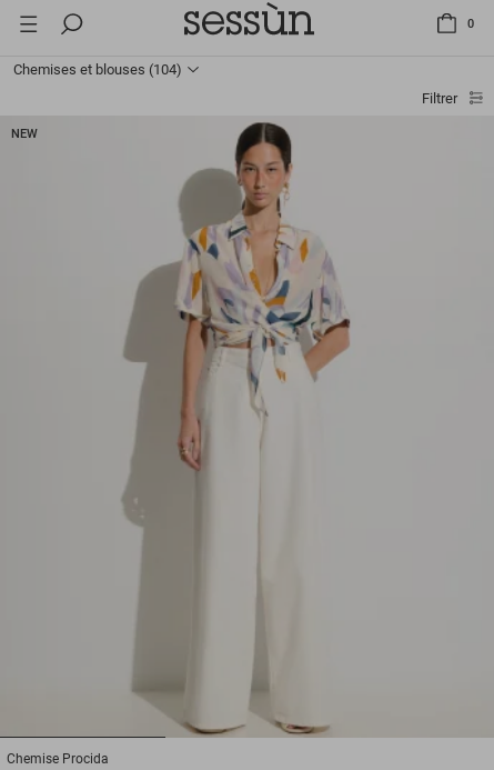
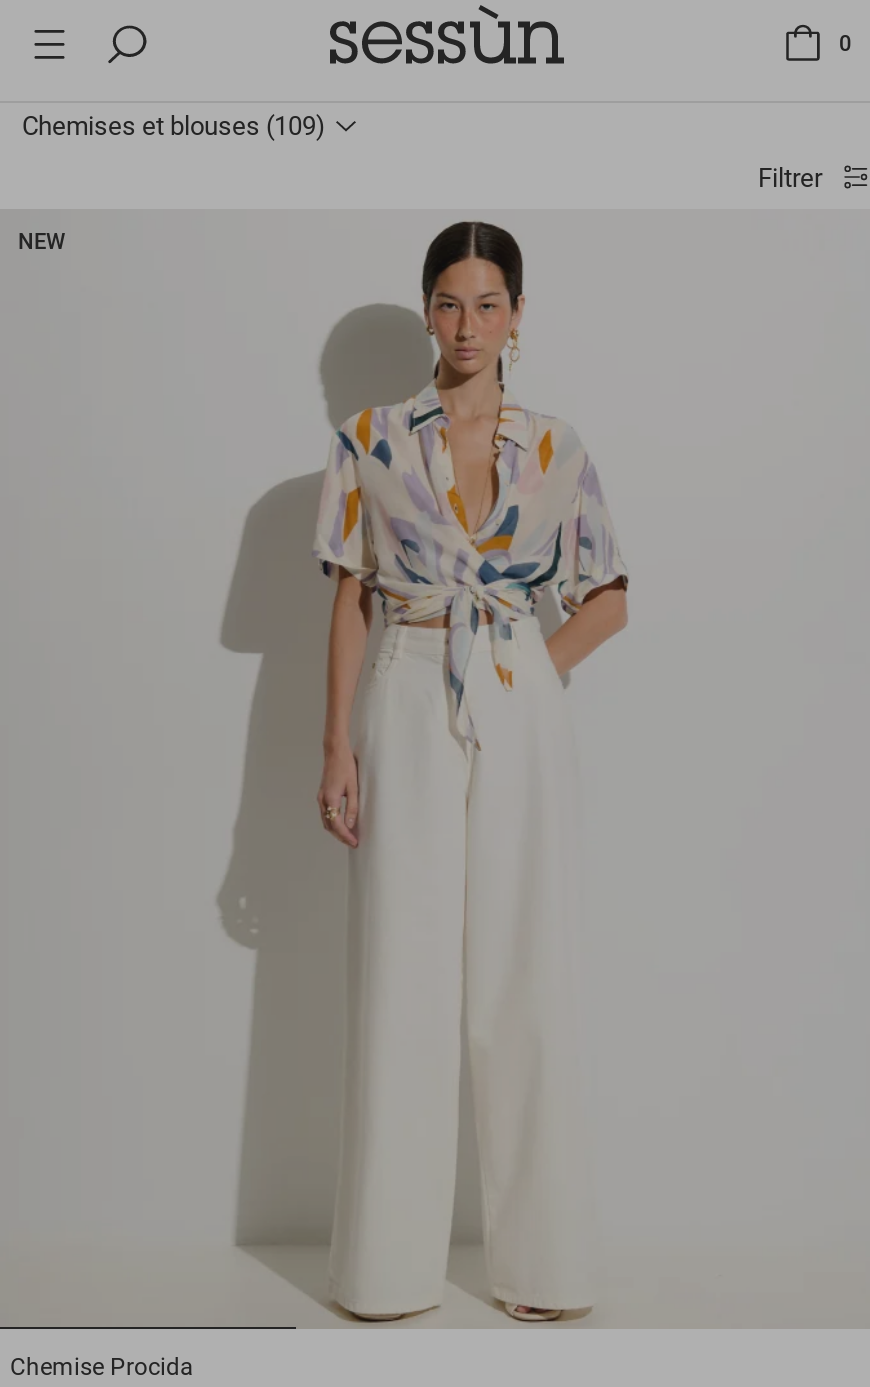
[13,62,182,78] Chemises et blouses (104) -> [22,112,326,142] Chemises et blouses (109)

